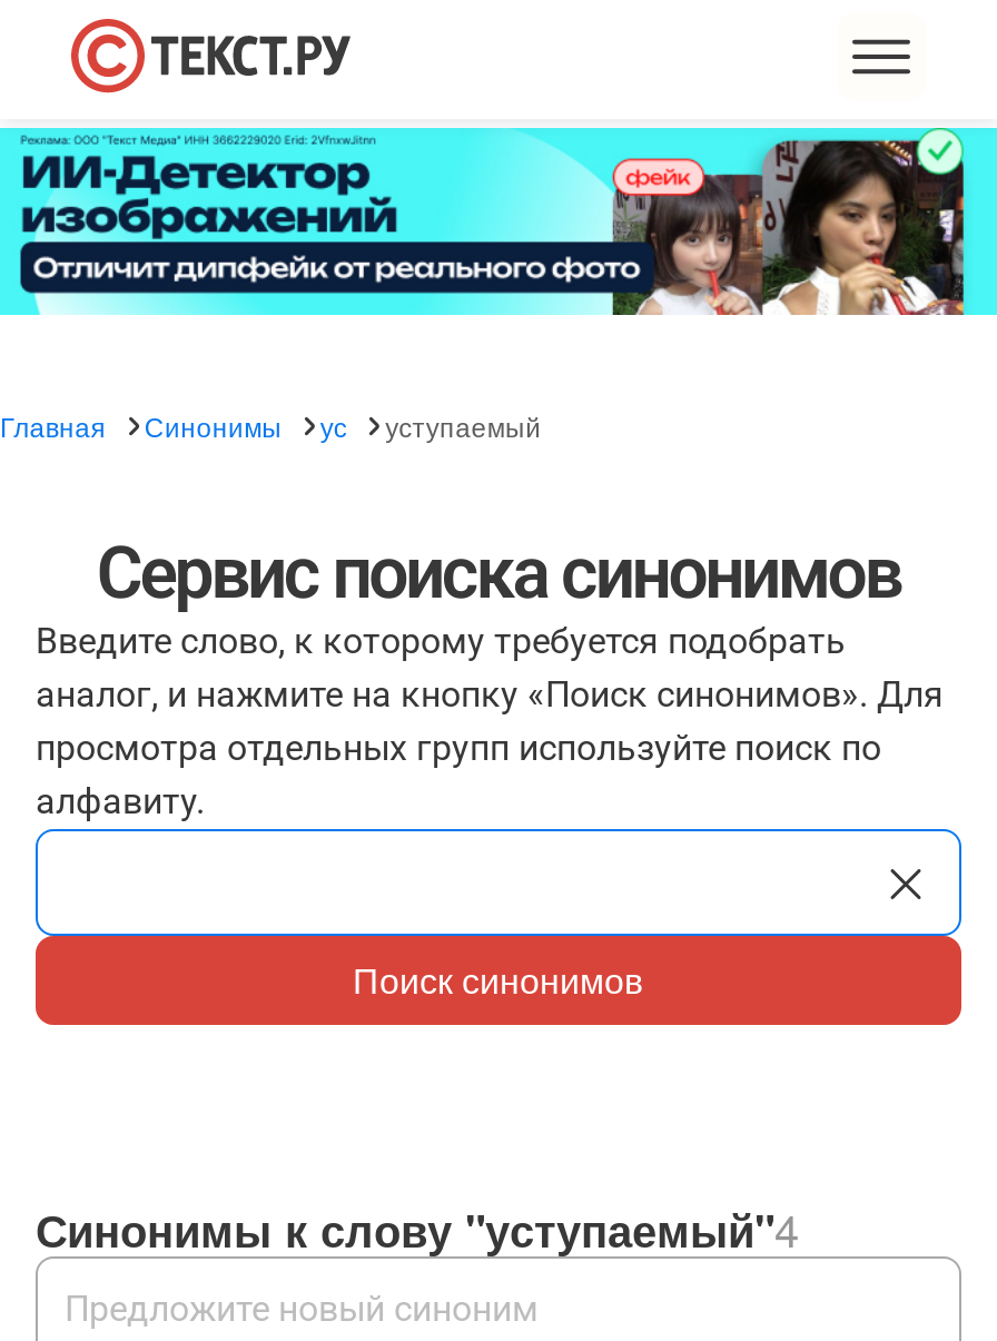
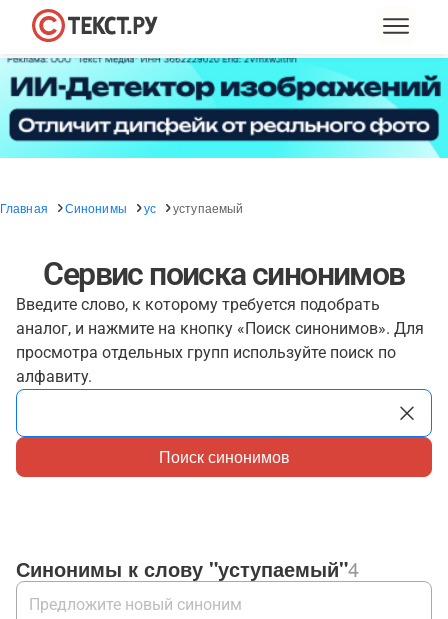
[7,128,977,317] [image] -> [3,57,442,159] [image]

